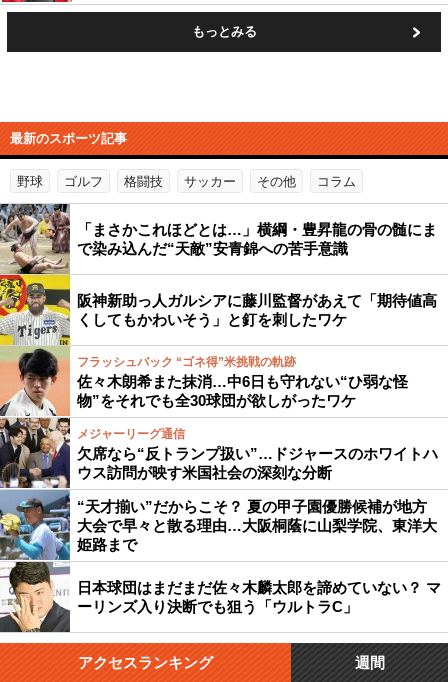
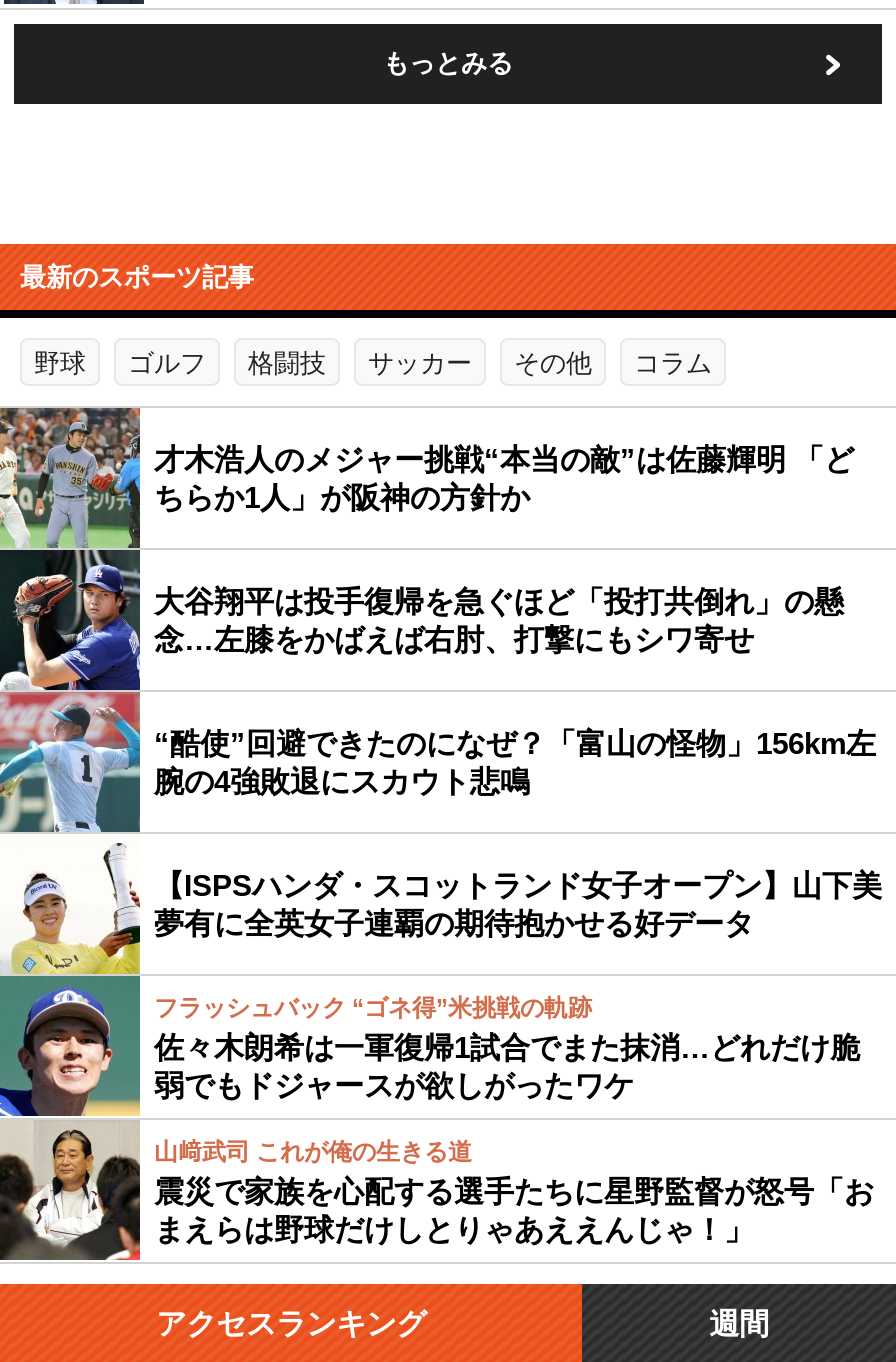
[3,204,437,633] [image] | 「まさかこれほどとは…」横綱・豊昇龍の骨の髄にま | で染み込んだ“天敵”安青錦への苦手意識 | 阪神新助っ人ガルシアに藤川監督があえて「期待値高 | くしてもかわいそう」と釘を刺したワケ -> [6,406,882,1262] [image] | 才木浩人のメジャー挑戦“本当の敵”は佐藤輝明 「ど | ちらか1人」が阪神の方針か | 大谷翔平は投手復帰を急ぐほど「投打共倒れ」の懸 | 念…左膝をかばえば右肘、打撃にもシワ寄せ | “酷使”回避できたのになぜ？「富山の怪物」156km左 | 腕の4強敗退にスカウト悲鳴 | 【ISPSハンダ・スコットランド女子オープン】山下美 | 夢有に全英女子連覇の期待抱かせる好データ
moved [77,355,296,369] -> [154,994,592,1022]: フラッシュバック “ゴネ得”米挑戦の軌跡
[77,373,441,615] 佐々木朗希また抹消…中6日も守れない“ひ弱な怪 | 物”をそれでも全30球団が欲しがったワケ | メジャーリーグ通信 | 欠席なら“反トランプ扱い”…ドジャースのホワイトハ | ウス訪問が映す米国社会の深刻な分断 | “天才揃い”だからこそ？ 夏の甲子園優勝候補が地方 | 大会で早々と散る理由…大阪桐蔭に山梨学院、東洋大 | 姫路まで | 日本球団はまだまだ佐々木麟太郎を諦めていない？ マ | ーリンズ入り決断でも狙う「ウルトラC」 -> [154,1030,874,1246] 佐々木朗希は一軍復帰1試合でまた抹消…どれだけ脆 | 弱でもドジャースが欲しがったワケ | 山﨑武司 これが俺の生きる道 | 震災で家族を心配する選手たちに星野監督が怒号「お | まえらは野球だけしとりゃあええんじゃ！」

